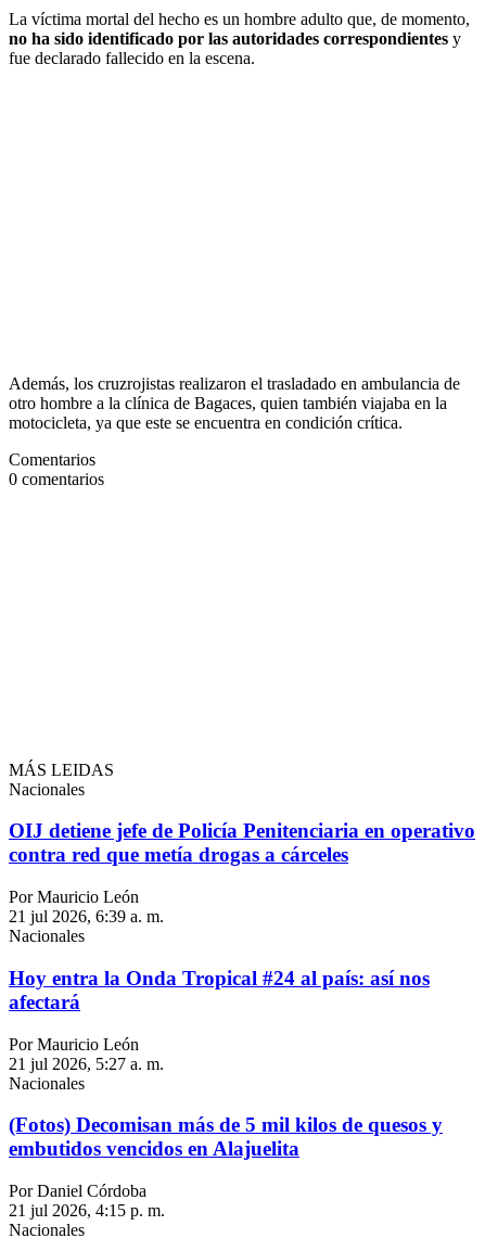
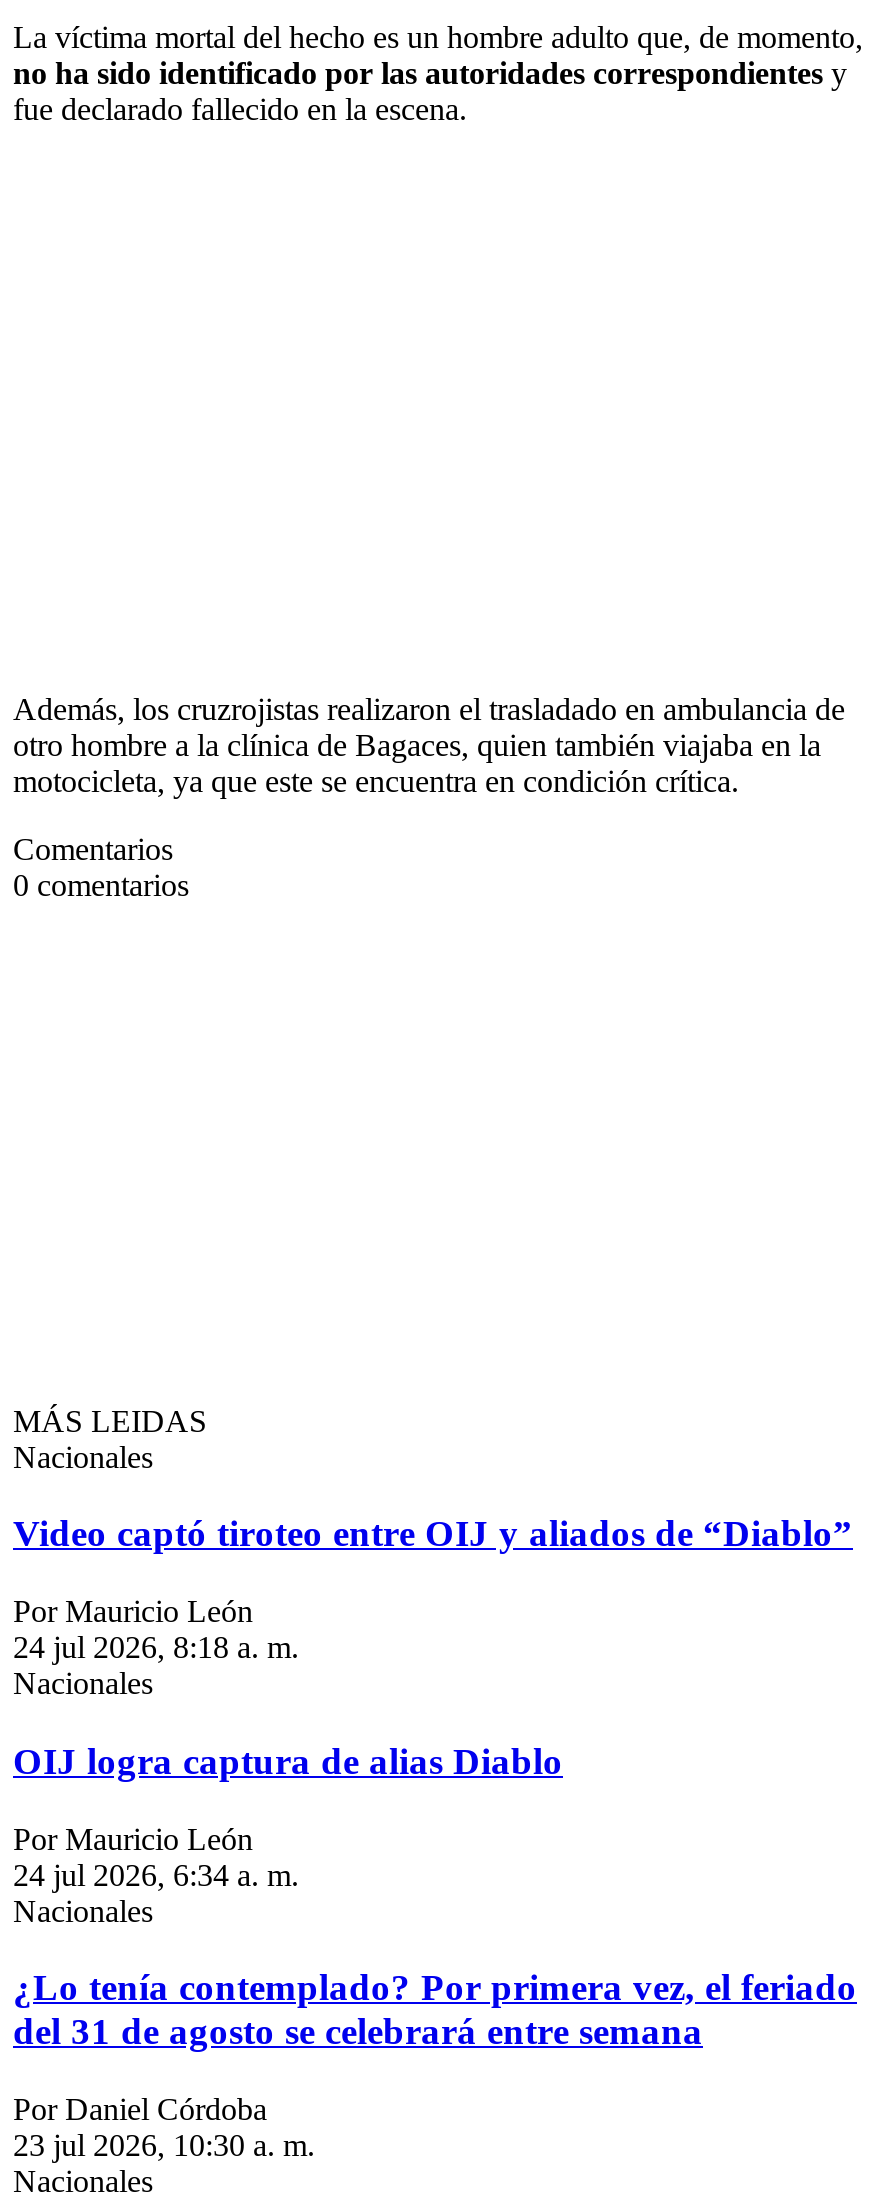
[9,820,475,866] OIJ detiene jefe de Policía Penitenciaria en operativo | contra red que metía drogas a cárceles -> [13,1513,853,1555] Video captó tiroteo entre OIJ y aliados de “Diablo”
[9,907,164,926] 21 jul 2026, 6:39 a. m. -> [13,1630,299,1664] 24 jul 2026, 8:18 a. m.
[9,967,430,1013] Hoy entra la Onda Tropical #24 al país: así nos | afectará -> [13,1740,563,1782] OIJ logra captura de alias Diablo
[9,1054,164,1073] 21 jul 2026, 5:27 a. m. -> [13,1857,299,1891] 24 jul 2026, 6:34 a. m.
[9,1114,443,1160] (Fotos) Decomisan más de 5 mil kilos de quesos y | embutidos vencidos en Alajuelita -> [13,1967,857,2053] ¿Lo tenía contemplado? Por primera vez, el feriado | del 31 de agosto se celebrará entre semana
[9,1201,165,1220] 21 jul 2026, 4:15 p. m. -> [13,2128,315,2162] 23 jul 2026, 10:30 a. m.

